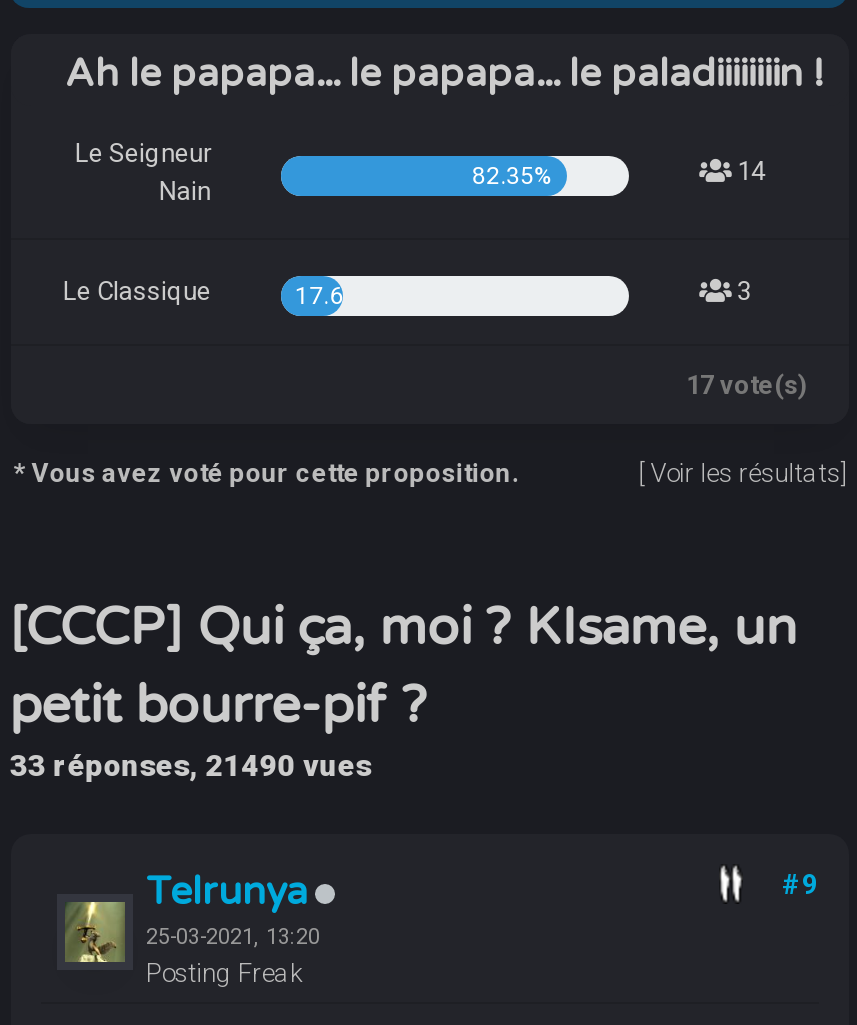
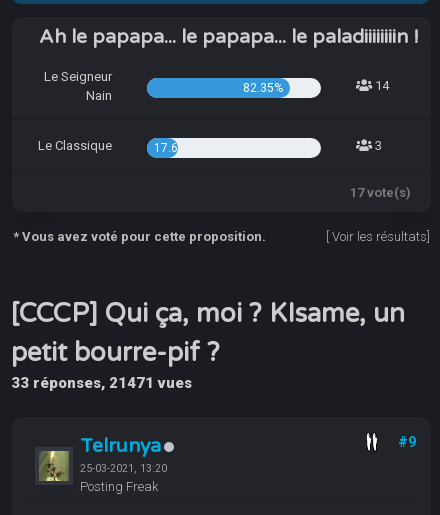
[10,748,372,784] 33 réponses, 21490 vues -> [11,374,192,392] 33 réponses, 21471 vues

